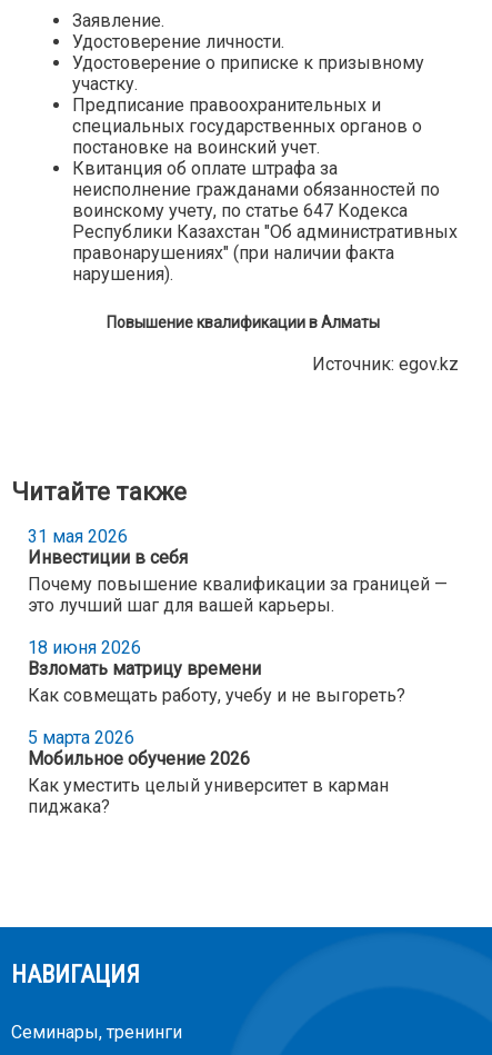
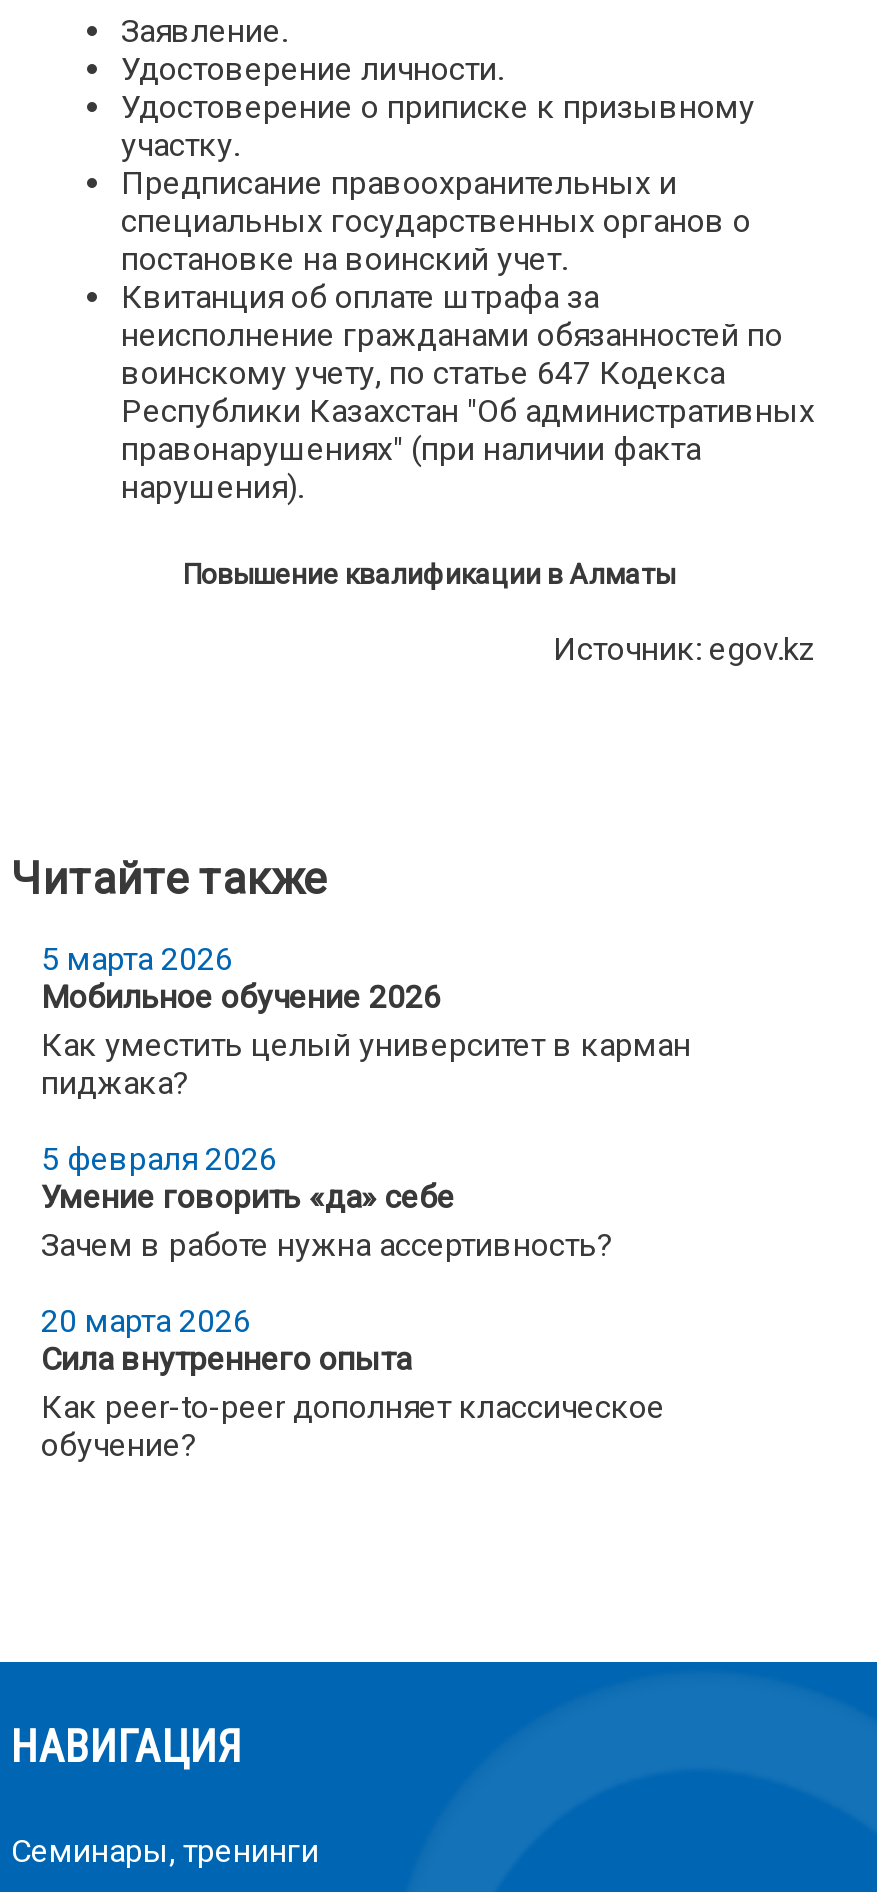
[28,526,448,706] 31 мая 2026 | Инвестиции в себя | Почему повышение квалификации за границей — | это лучший шаг для вашей карьеры. | 18 июня 2026 | Взломать матрицу времени | Как совмещать работу, учебу и не выгореть? -> none
moved [28,727,389,818] -> [41,941,691,1103]: 5 марта 2026 | Мобильное обучение 2026 | Как уместить целый университет в карман | пиджака?
none -> [41,1141,665,1465] 5 февраля 2026 | Умение говорить «да» себе | Зачем в работе нужна ассертивность? | 20 марта 2026 | Сила внутреннего опыта | Как peer-to-peer дополняет классическое | обучение?

